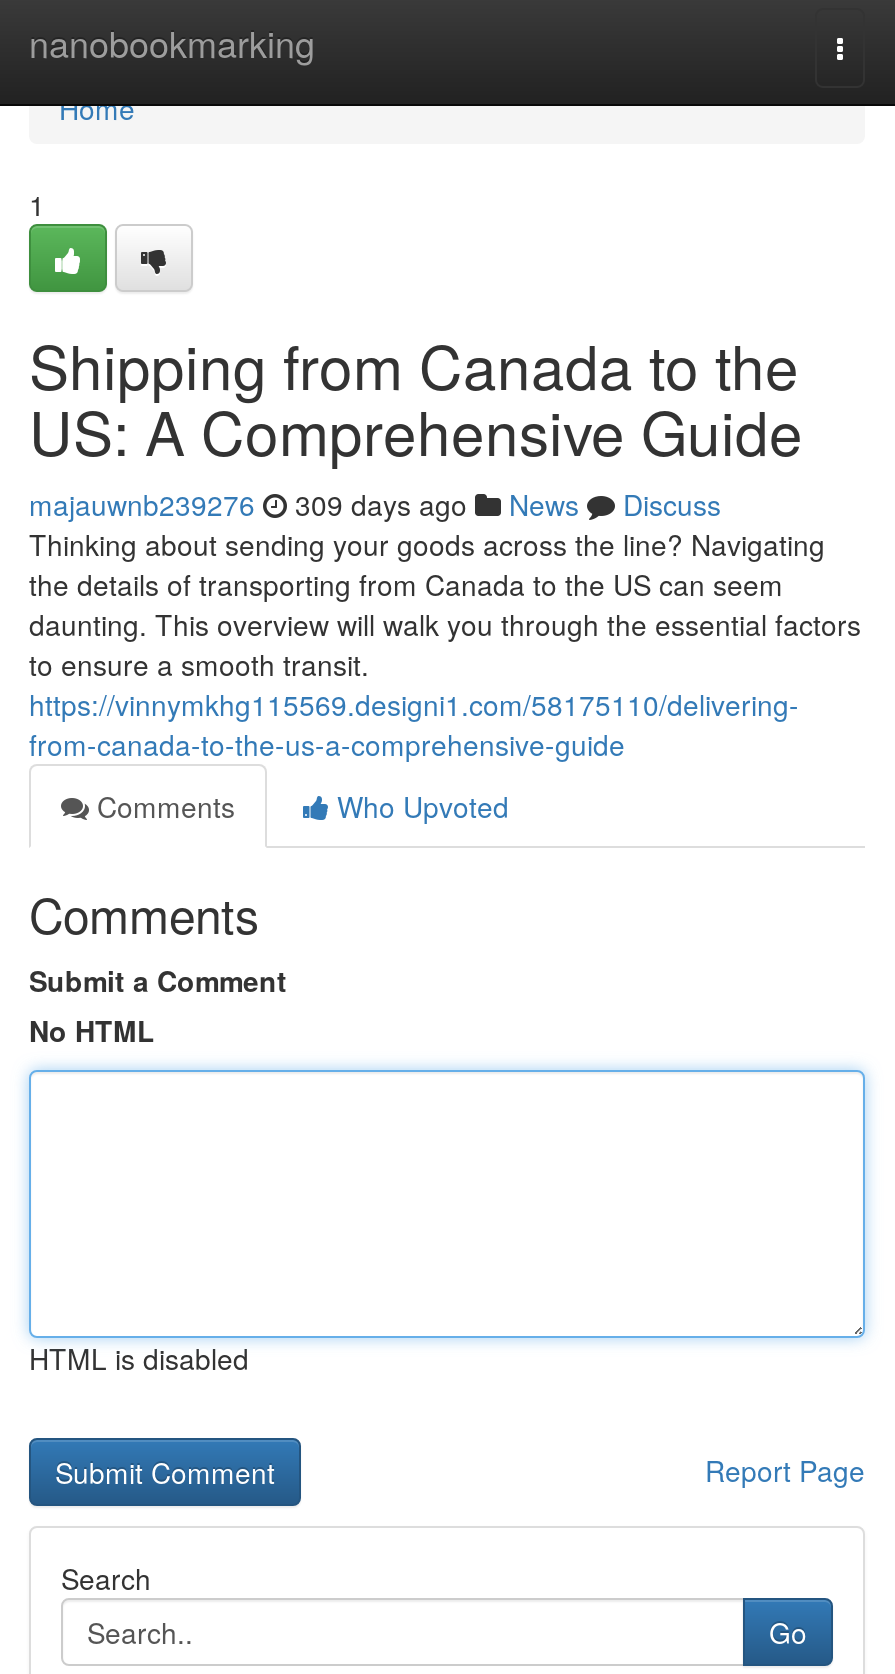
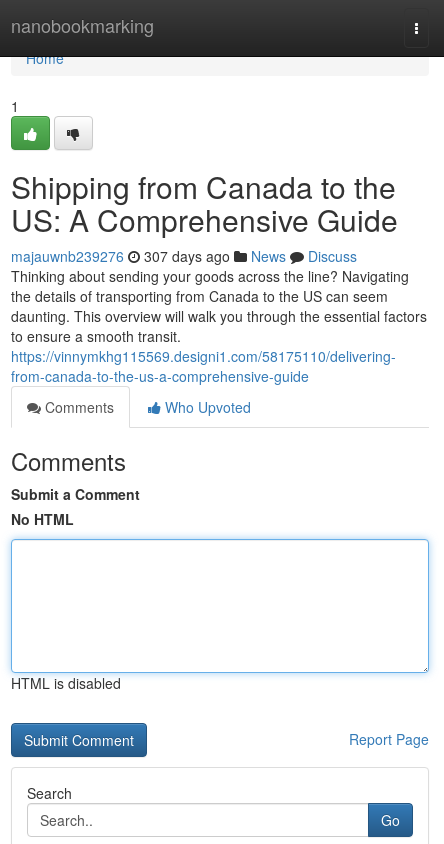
[29,484,721,524] majauwnb239276 309 days ago News Discuss -> [11,246,357,266] majauwnb239276 307 days ago News Discuss

